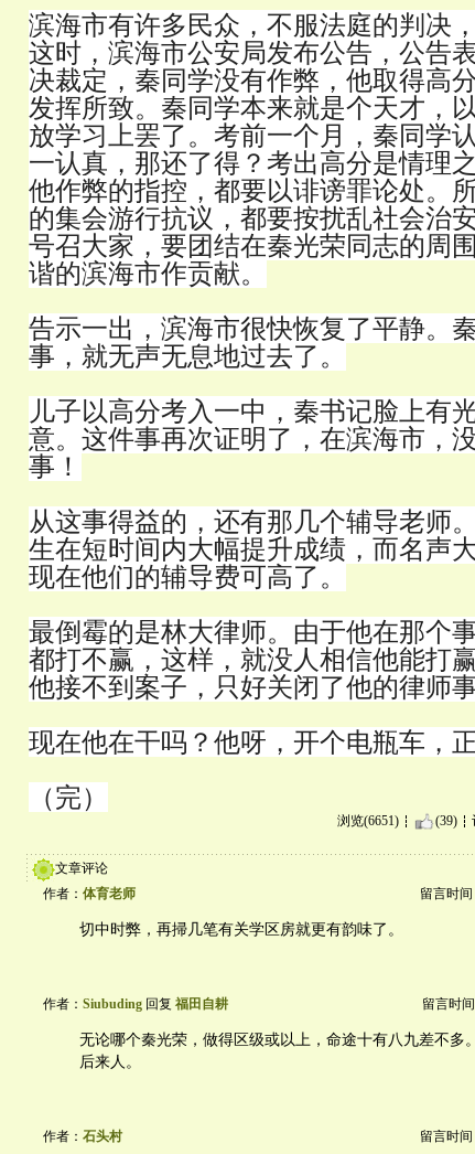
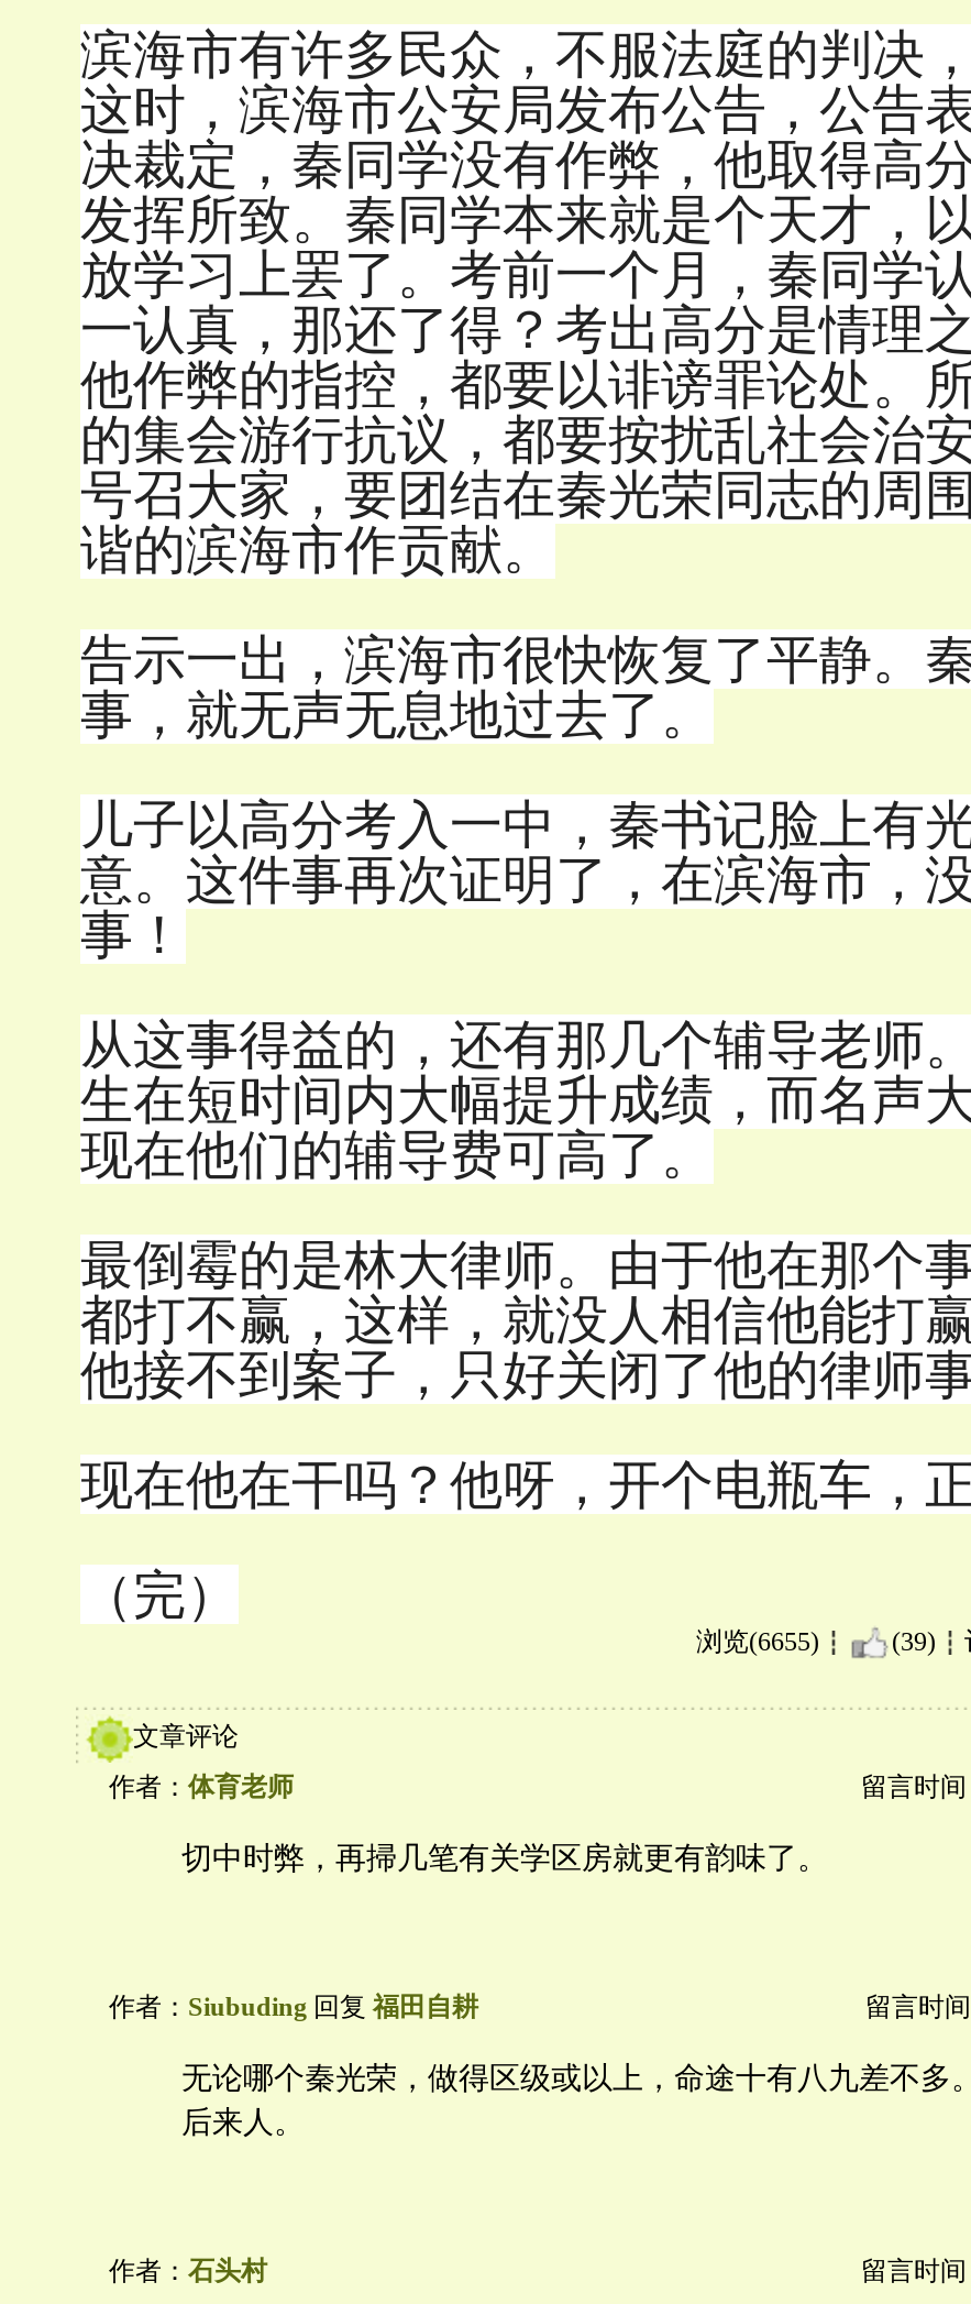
[337,813,399,829] 浏览(6651) -> [696,1626,819,1657] 浏览(6655)

